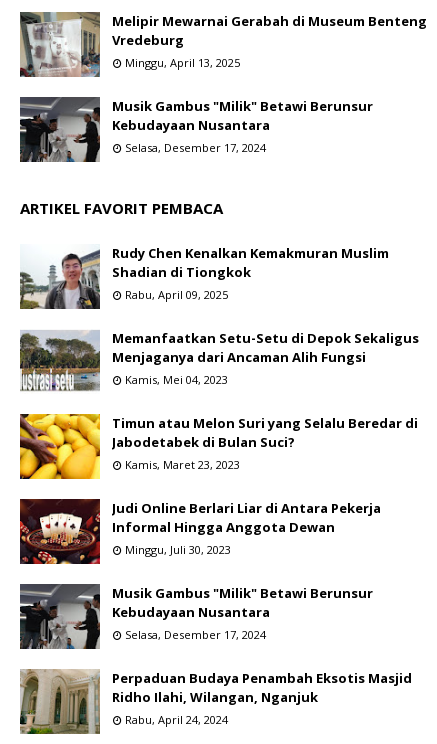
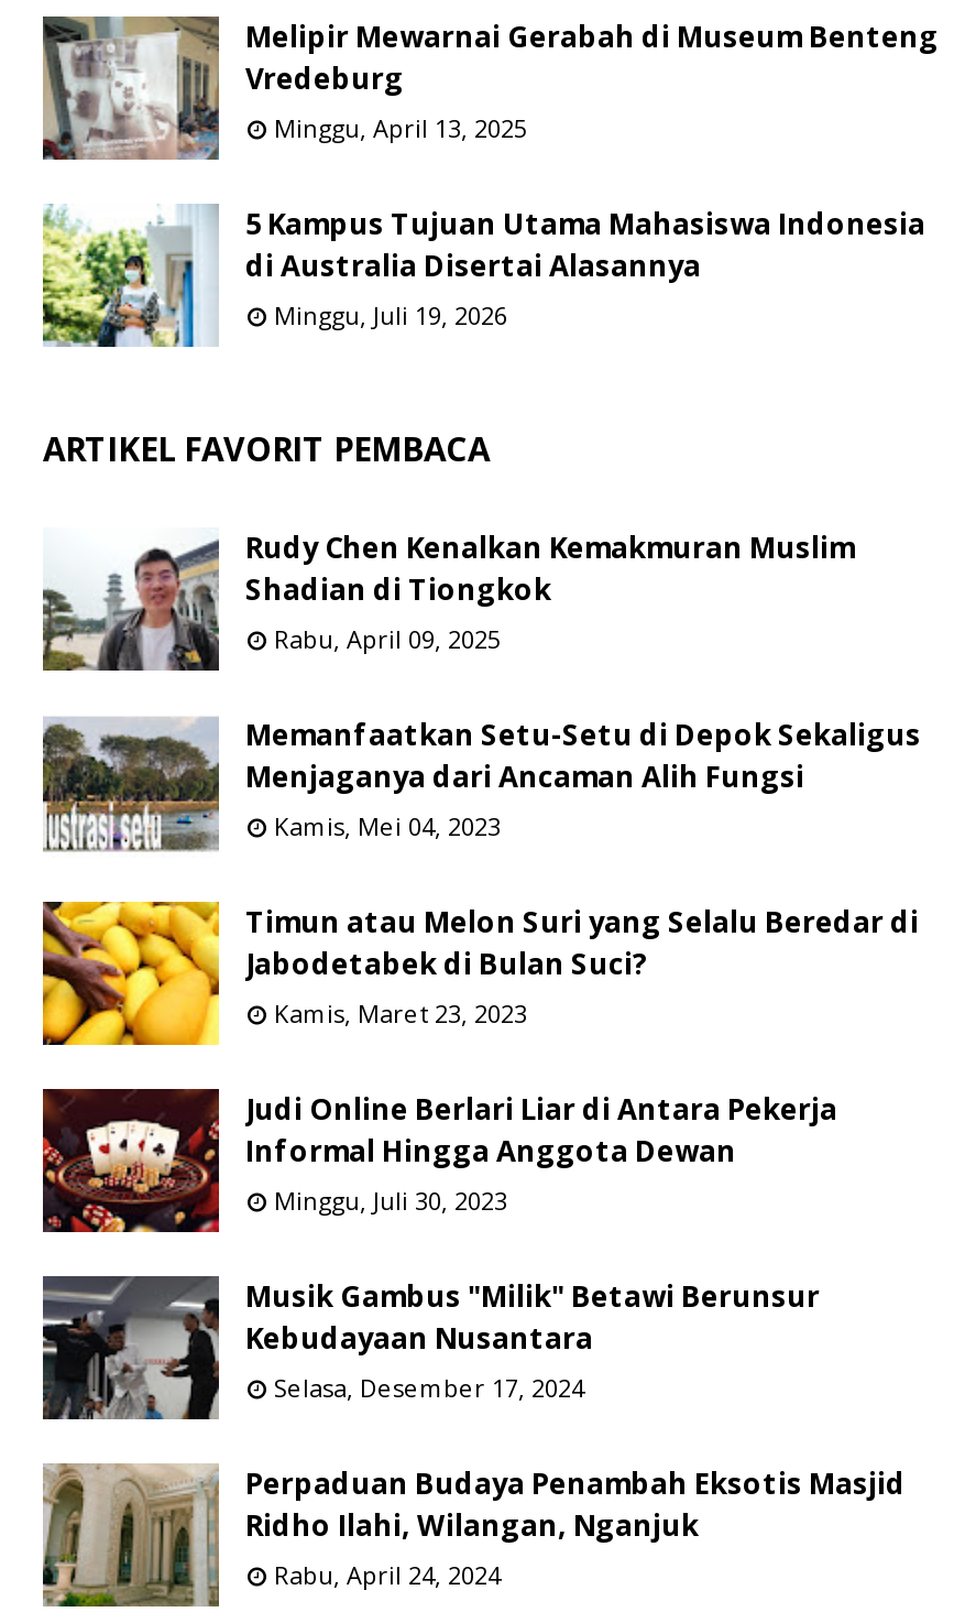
[19,96,373,163] [image] | Musik Gambus "Milik" Betawi Berunsur | Kebudayaan Nusantara | Selasa, Desember 17, 2024 -> [41,203,925,349] [image] | 5 Kampus Tujuan Utama Mahasiswa Indonesia | di Australia Disertai Alasannya | Minggu, Juli 19, 2026

